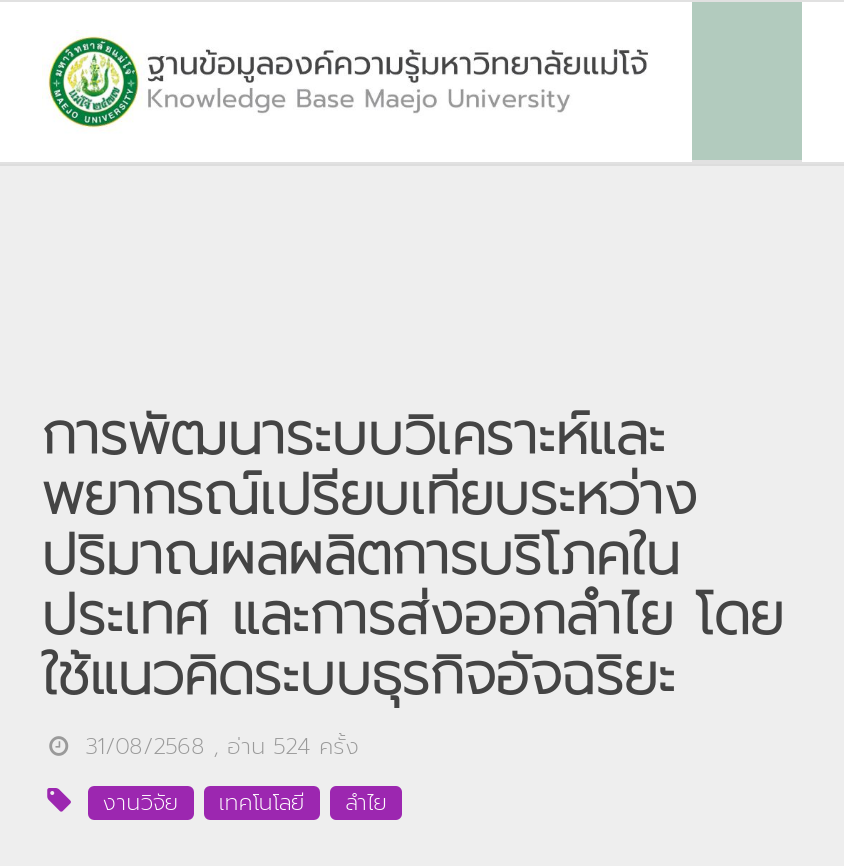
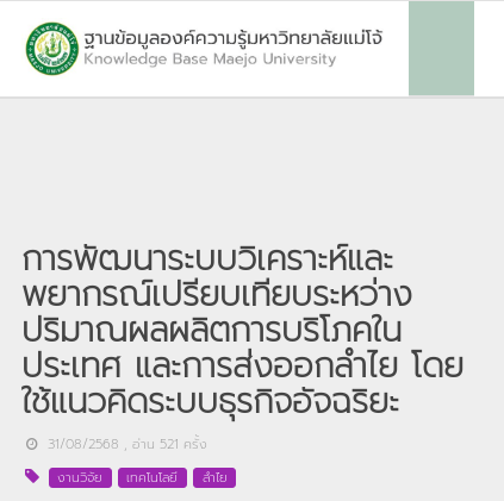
[85,730,359,764] 31/08/2568, อ่าน524ครั้ง -> [47,434,207,455] 31/08/2568, อ่าน521ครั้ง

